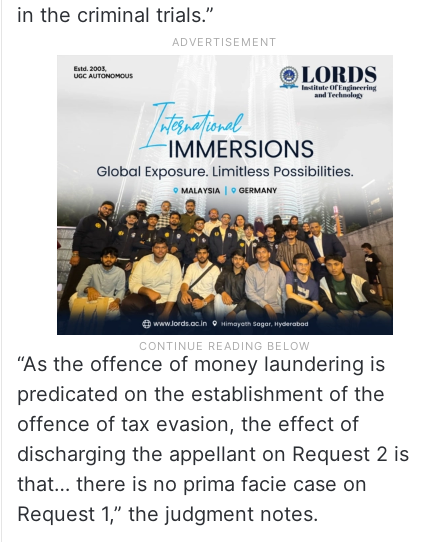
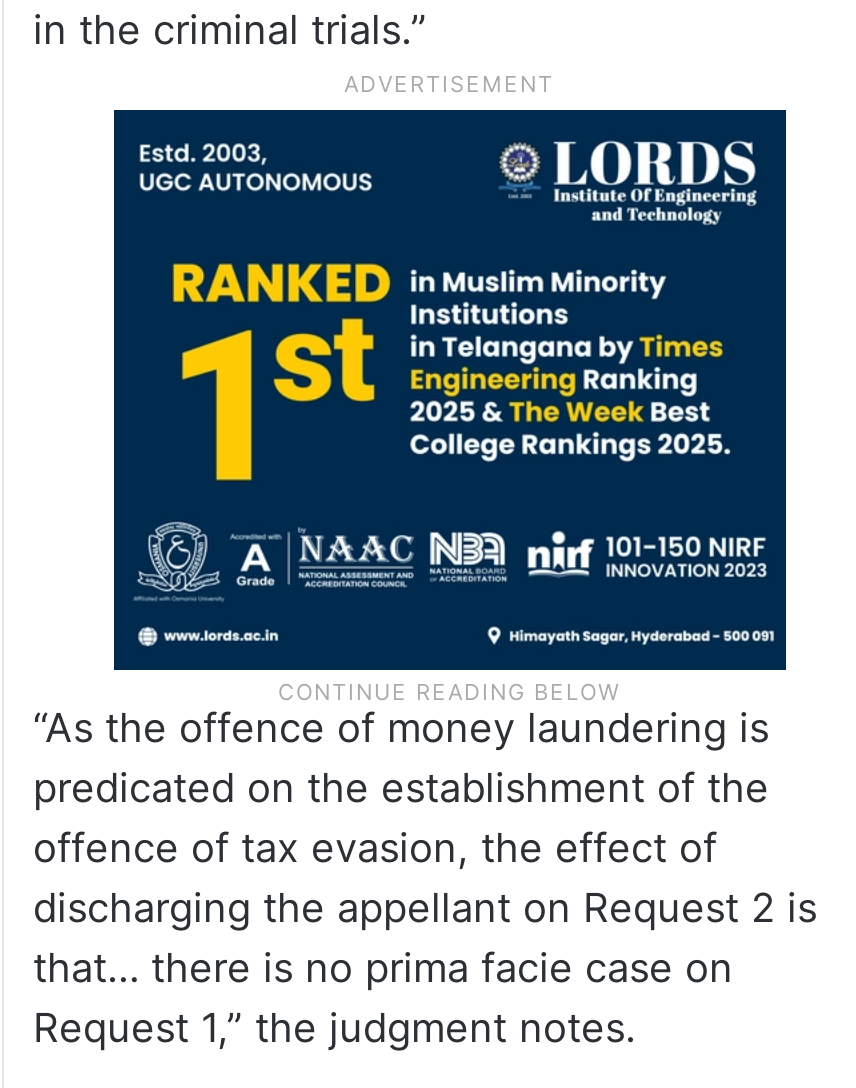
[56,55,394,334] [image] -> [112,108,788,668] [image]

